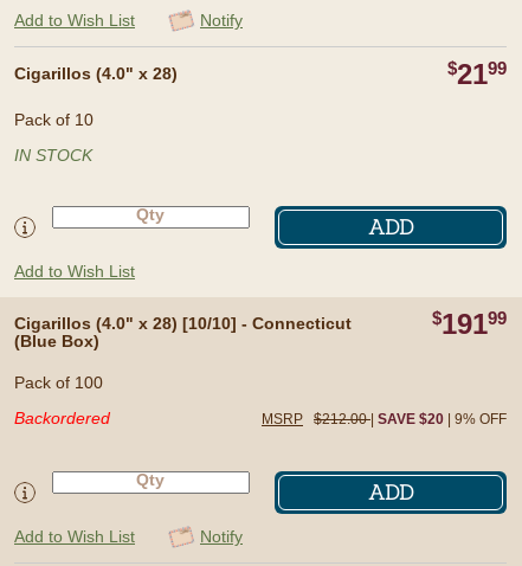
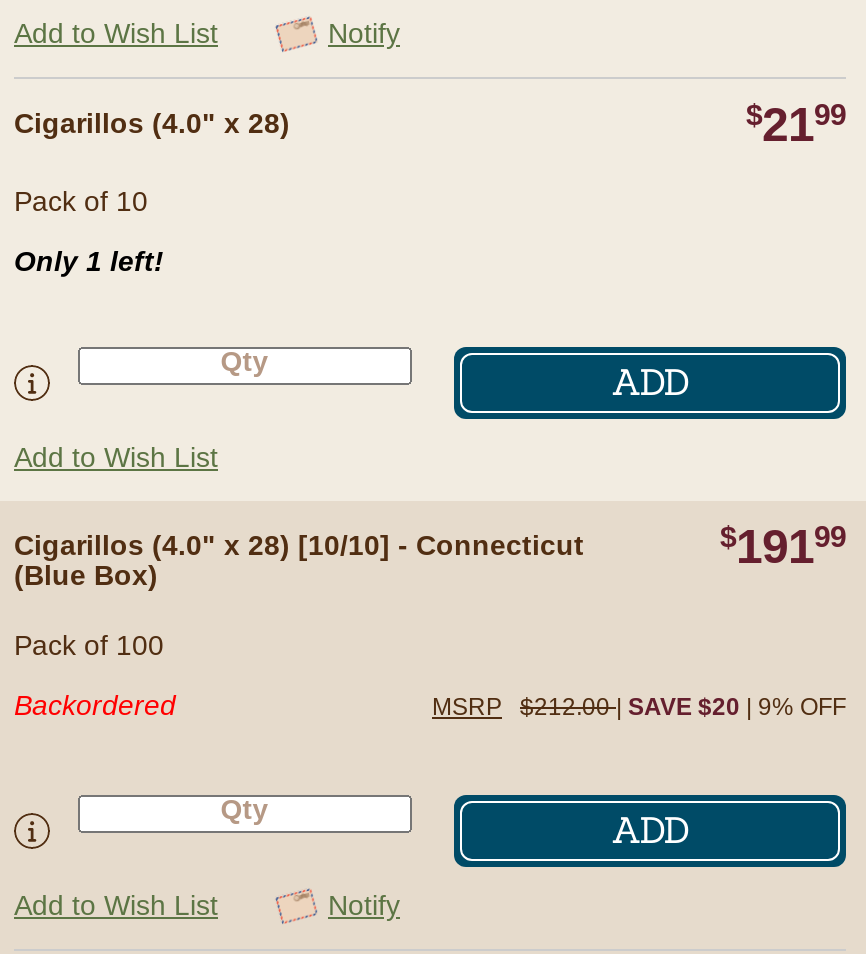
[14,146,92,165] IN STOCK -> [14,245,164,277] Only 1 left!

